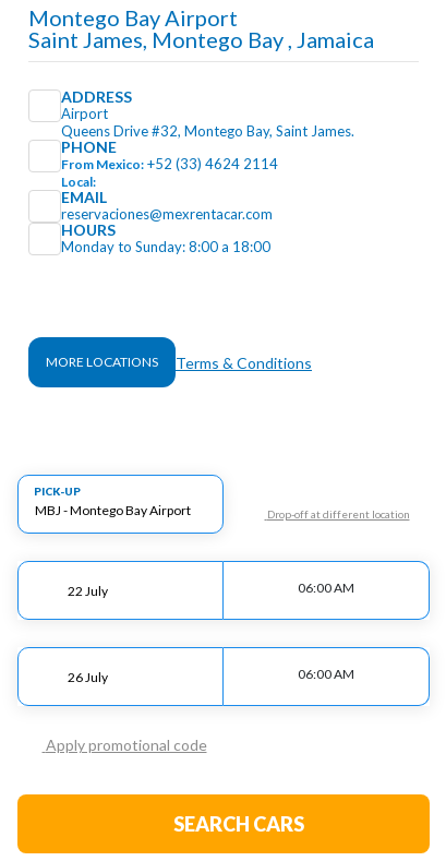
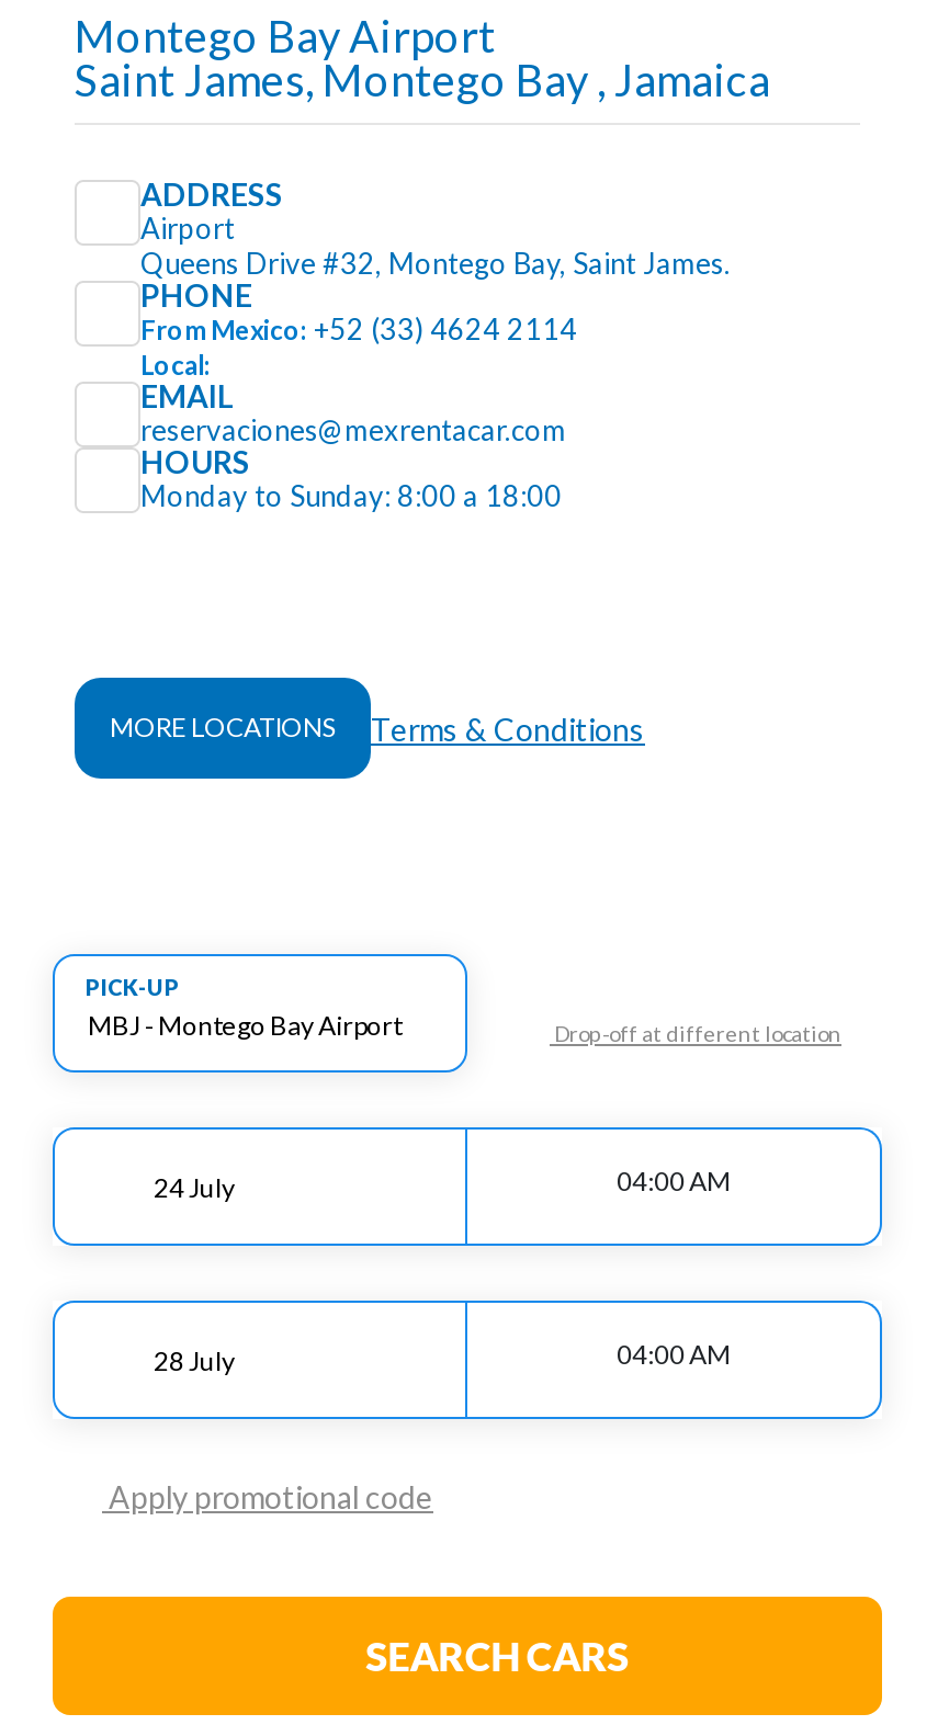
[298,579,354,596] 06:00 AM -> [617,1165,731,1198] 04:00 AM
[298,666,354,682] 06:00 AM -> [617,1338,731,1371] 04:00 AM

